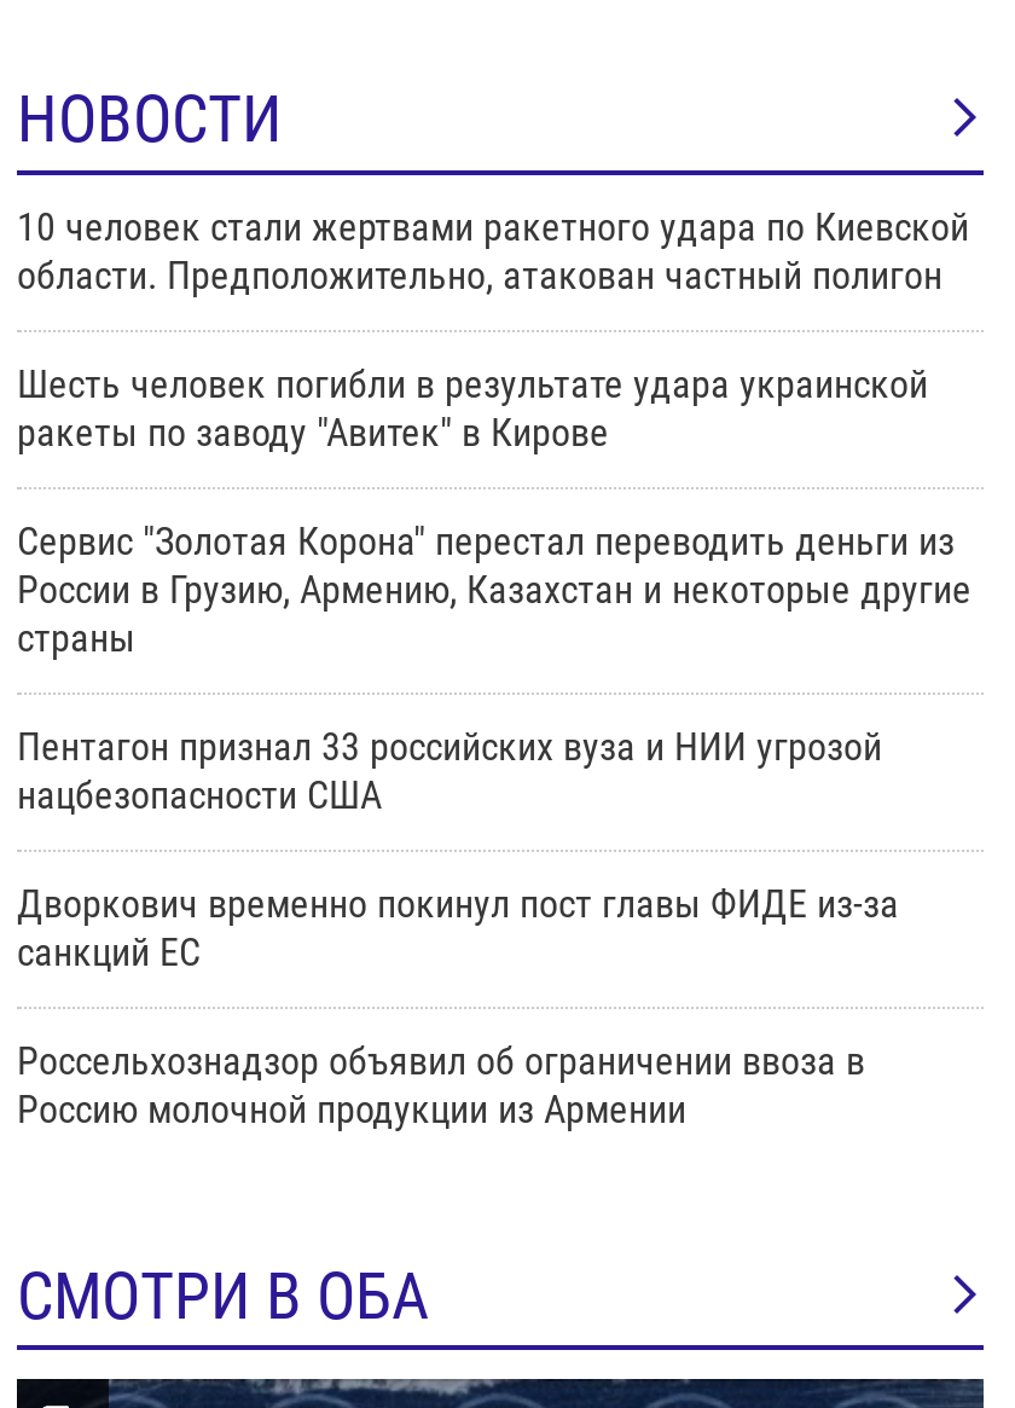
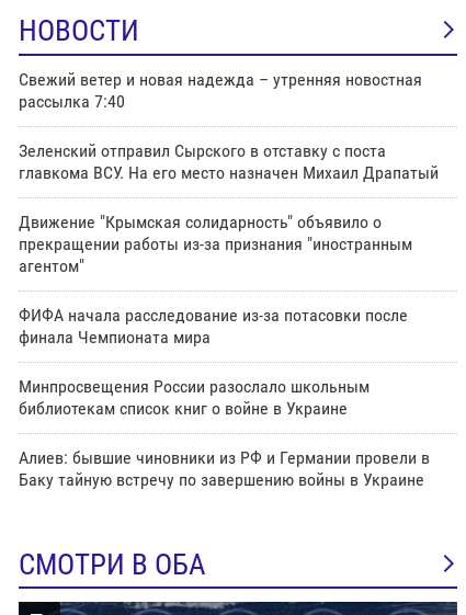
[17,204,969,298] 10 человек стали жертвами ракетного удара по Киевской | области. Предположительно, атакован частный полигон -> [19,69,422,112] Свежий ветер и новая надежда – утренняя новостная | рассылка 7:40
[17,361,928,455] Шесть человек погибли в результате удара украинской | ракеты по заводу "Авитек" в Кирове -> [19,140,439,183] Зеленский отправил Сырского в отставку с поста | главкома ВСУ. Нa его место назначен Михаил Драпатый
[17,518,971,661] Сервис "Золотая Корона" перестал переводить деньги из | России в Грузию, Армению, Казахстан и некоторые другие | страны -> [19,211,412,276] Движение "Крымская солидарность" объявило о | прекращении работы из-за признания "иностранным | агентом"
[17,724,882,818] Пентагон признал 33 российских вуза и НИИ угрозой | нацбезопасности США -> [19,305,408,347] ФИФА начала расследование из-за потасовки после | финала Чемпионата мира
[17,881,899,975] Дворкович временно покинул пост главы ФИДЕ из-за | санкций ЕС -> [19,376,370,419] Минпросвещения России разослало школьным | библиотекам список книг о войне в Украине
[17,1038,865,1132] Россельхознадзор объявил об ограничении ввоза в | Россию молочной продукции из Армении -> [19,447,430,490] Алиев: бывшие чиновники из РФ и Германии провели в | Баку тайную встречу по завершению войны в Украине

